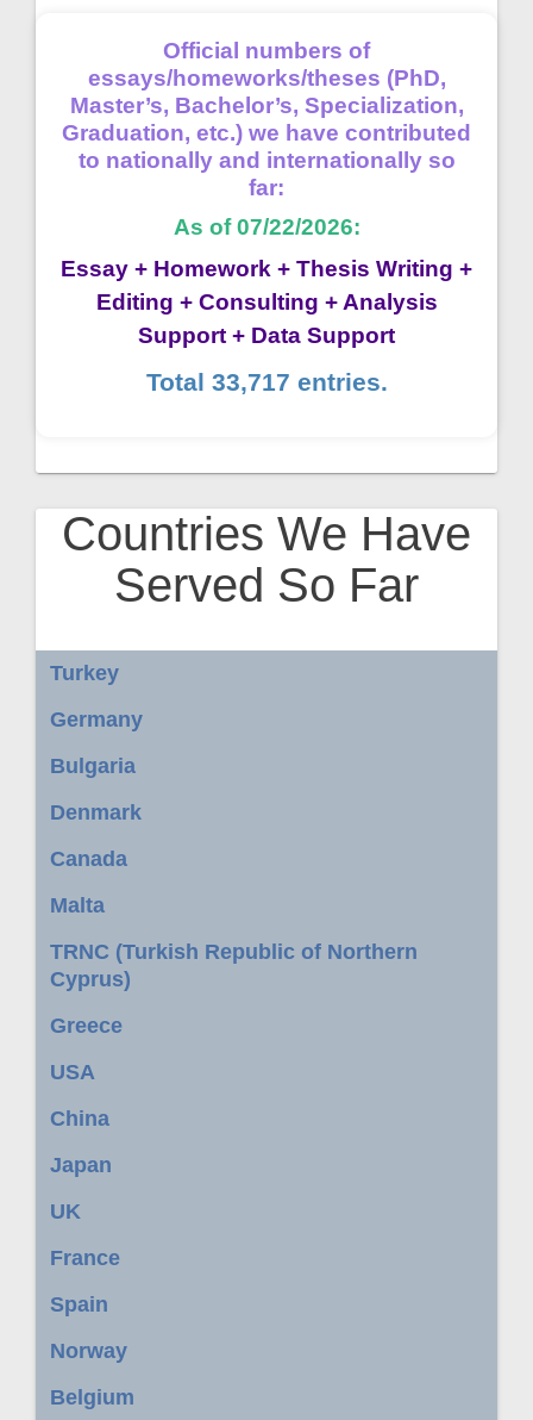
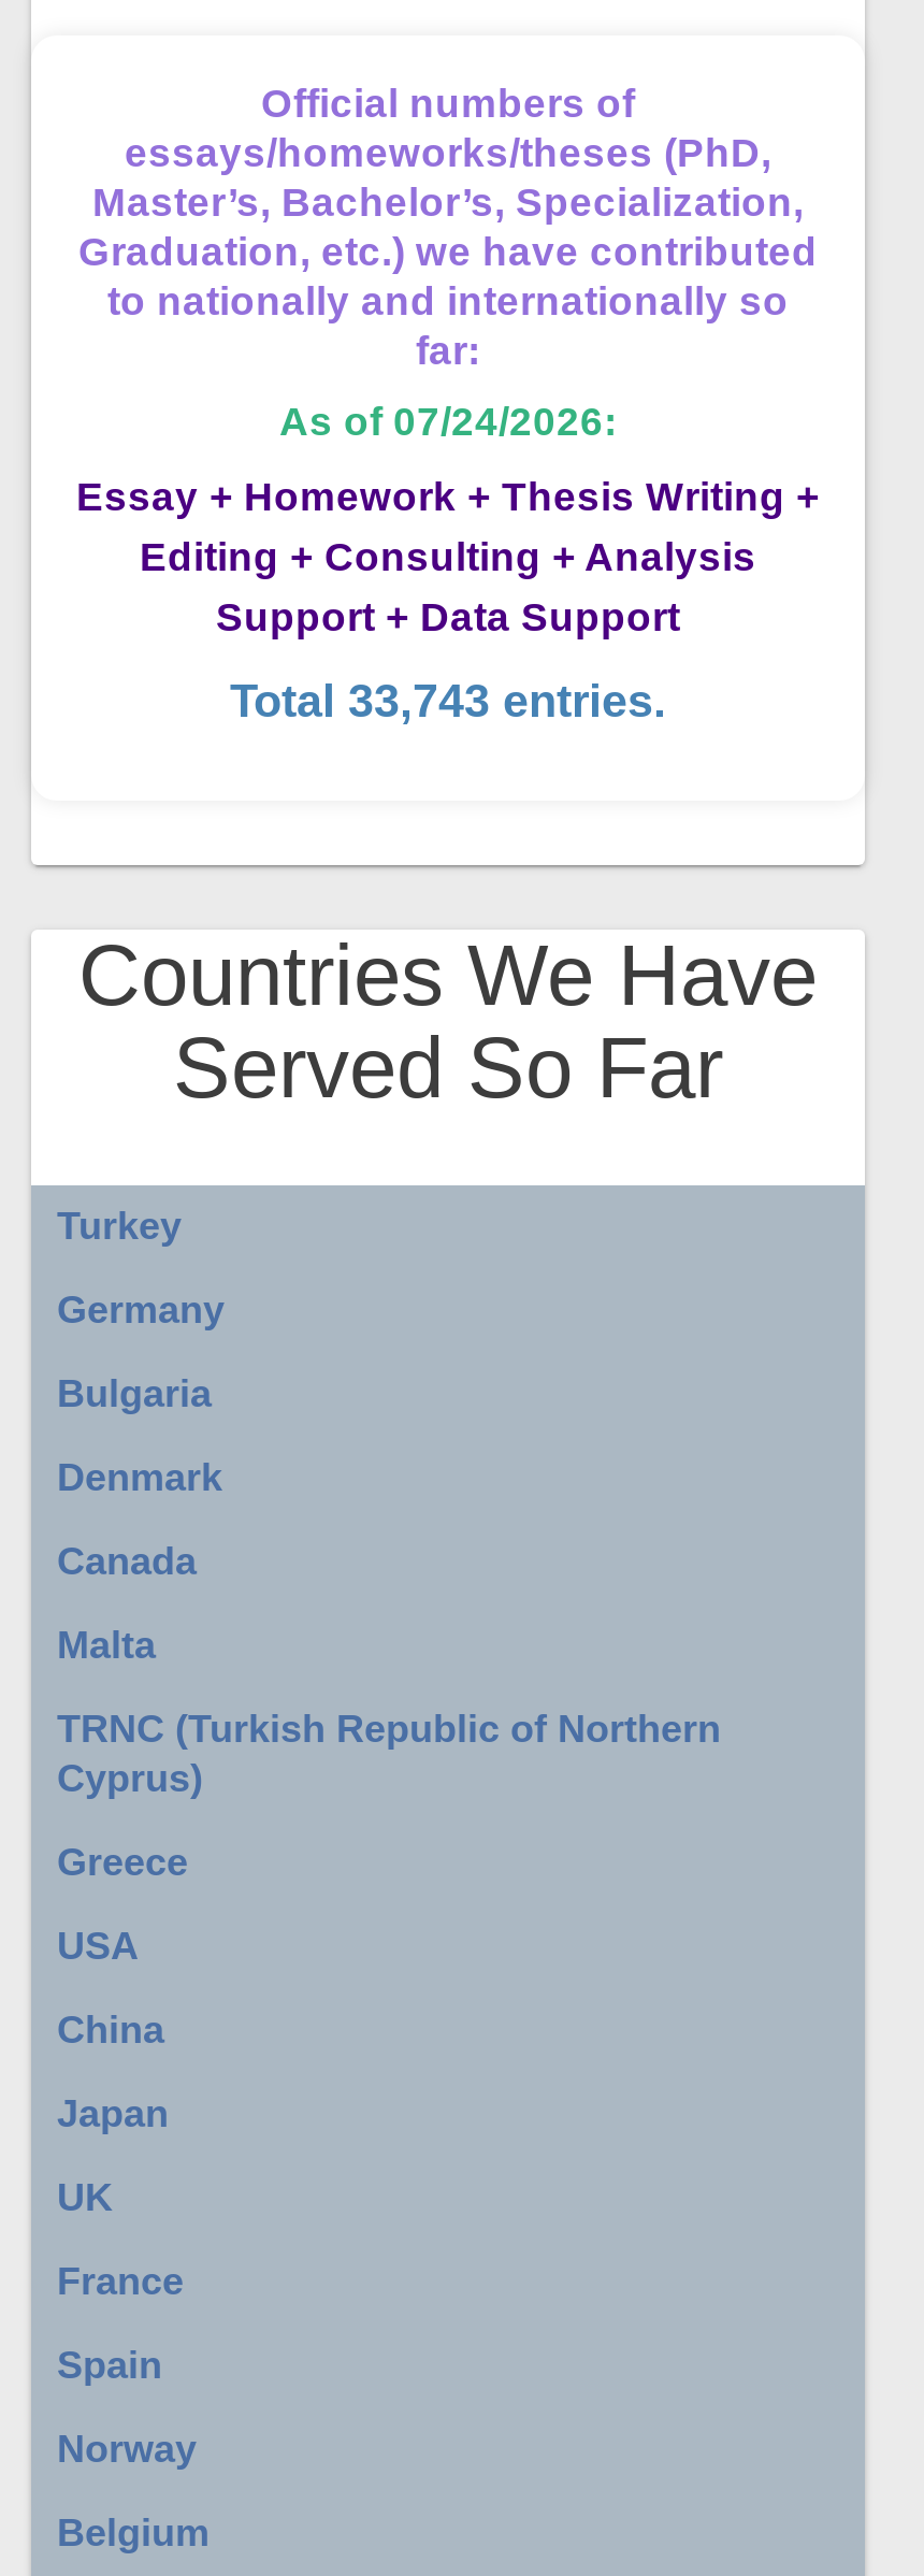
[173,215,360,240] As of 07/22/2026: -> [279,399,617,444] As of 07/24/2026:
[146,368,387,397] Total 33,717 entries. -> [230,677,666,728] Total 33,743 entries.

